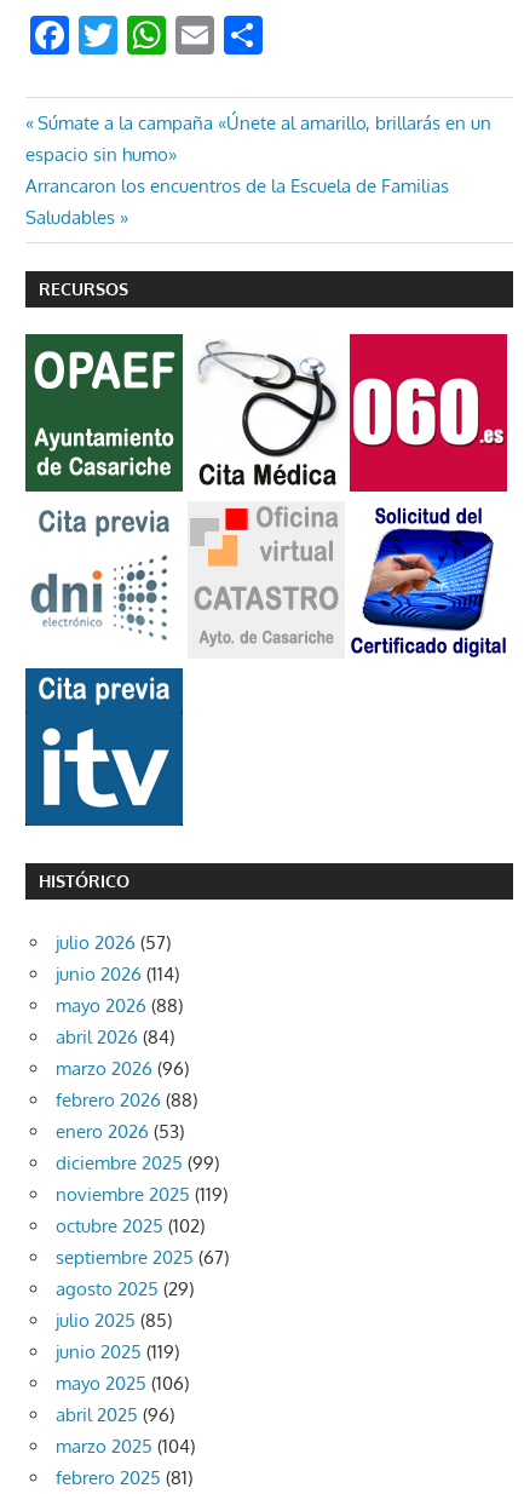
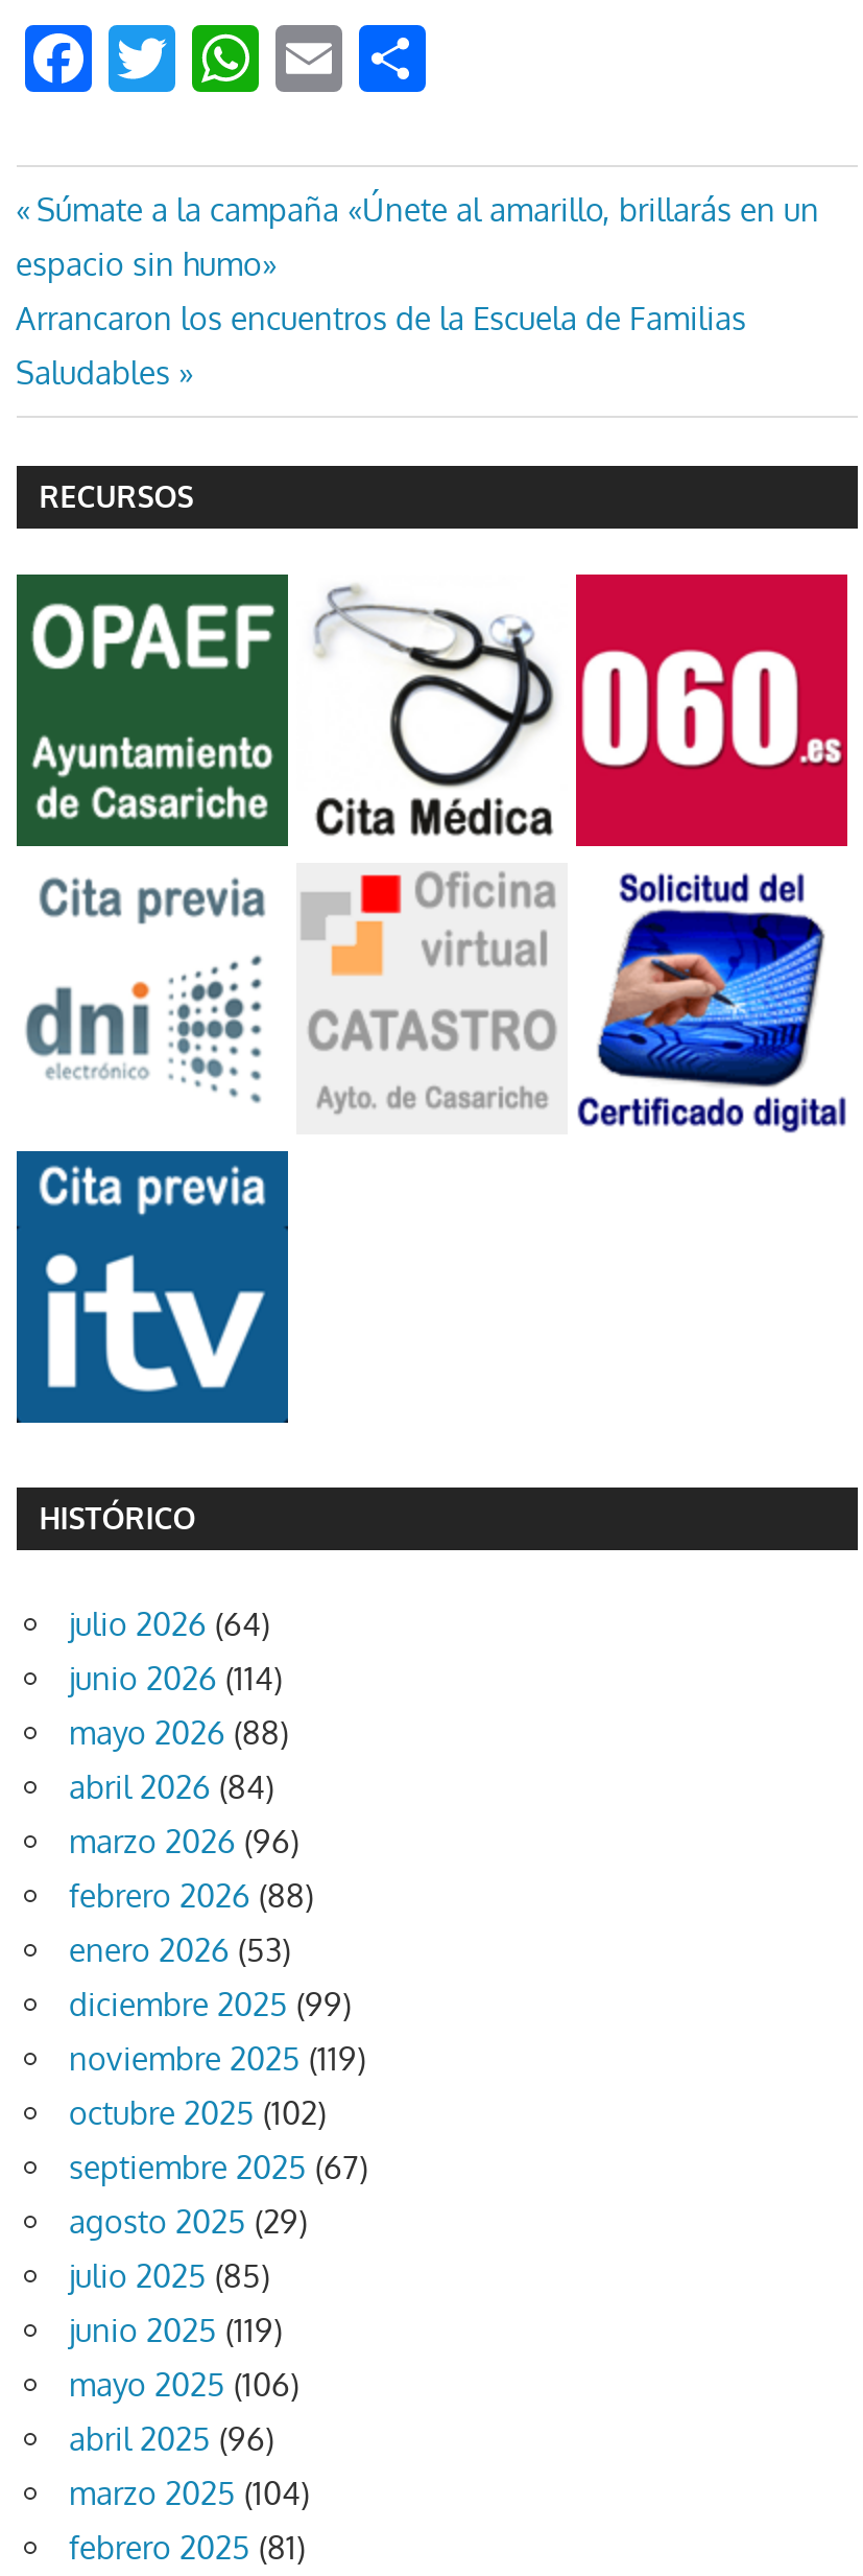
[56,931,171,954] julio 2026 (57) -> [69,1604,269,1643] julio 2026 (64)

